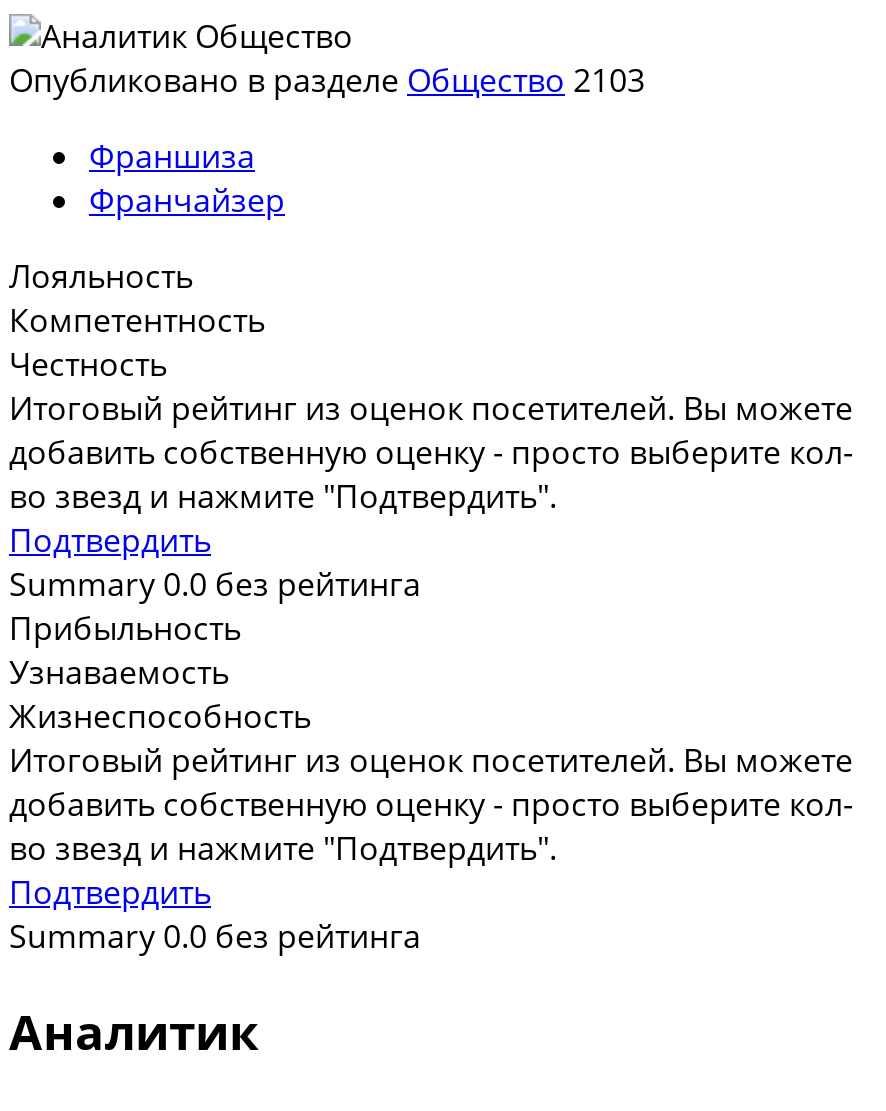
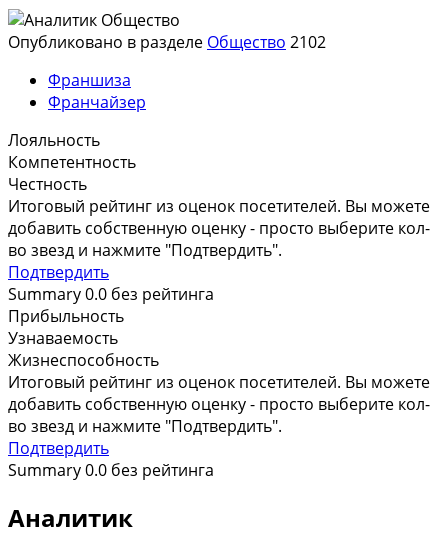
[9,58,645,102] Опубликовано в разделе Общество 2103 -> [8,31,326,53] Опубликовано в разделе Общество 2102

